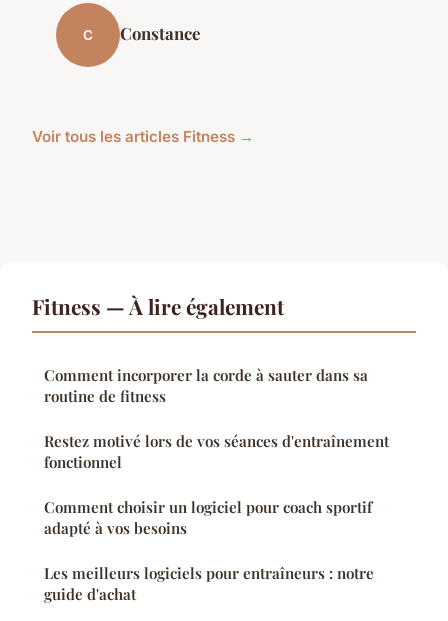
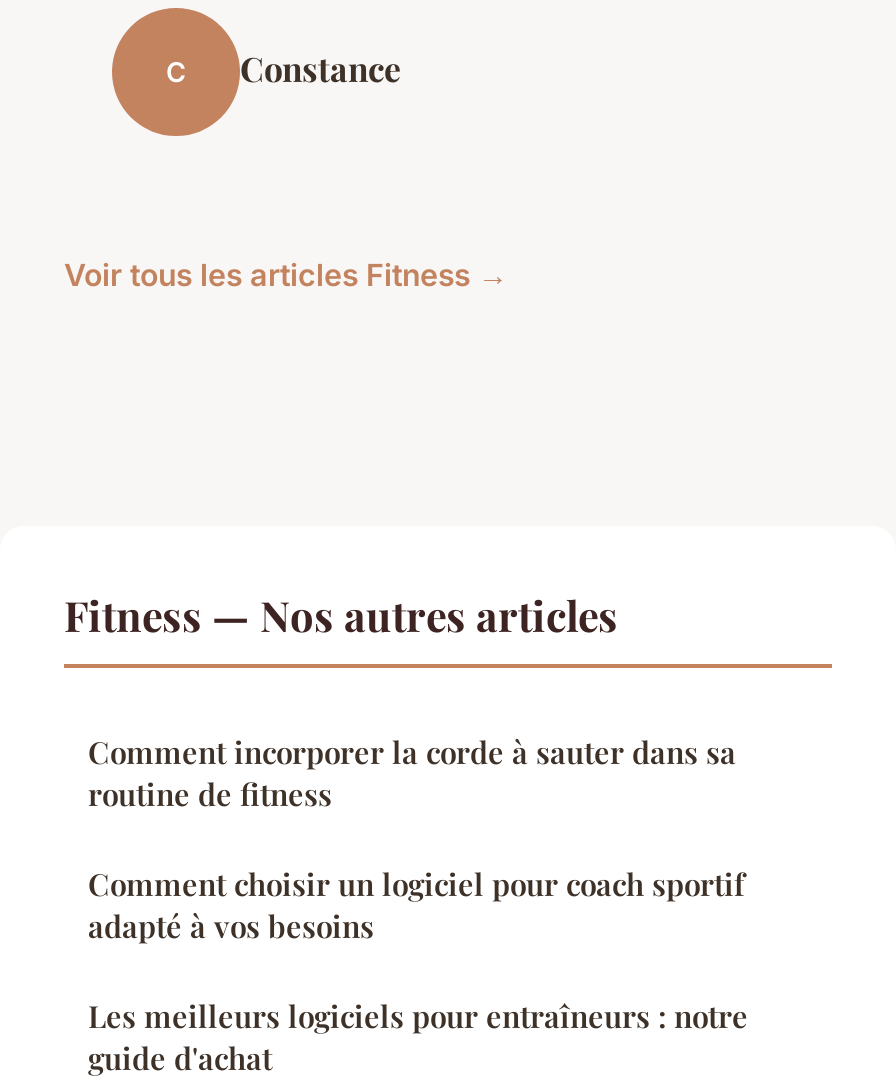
[32,292,284,320] Fitness — À lire également -> [64,587,618,643] Fitness — Nos autres articles
[44,431,389,472] Restez motivé lors de vos séances d'entraînement | fonctionnel -> none

